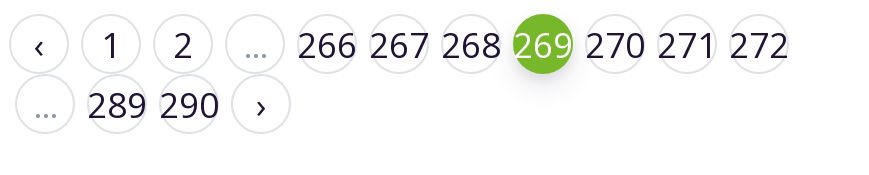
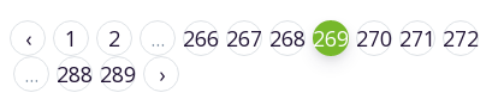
[87,79,219,127] 289 290 -> [57,59,136,88] 288 289

